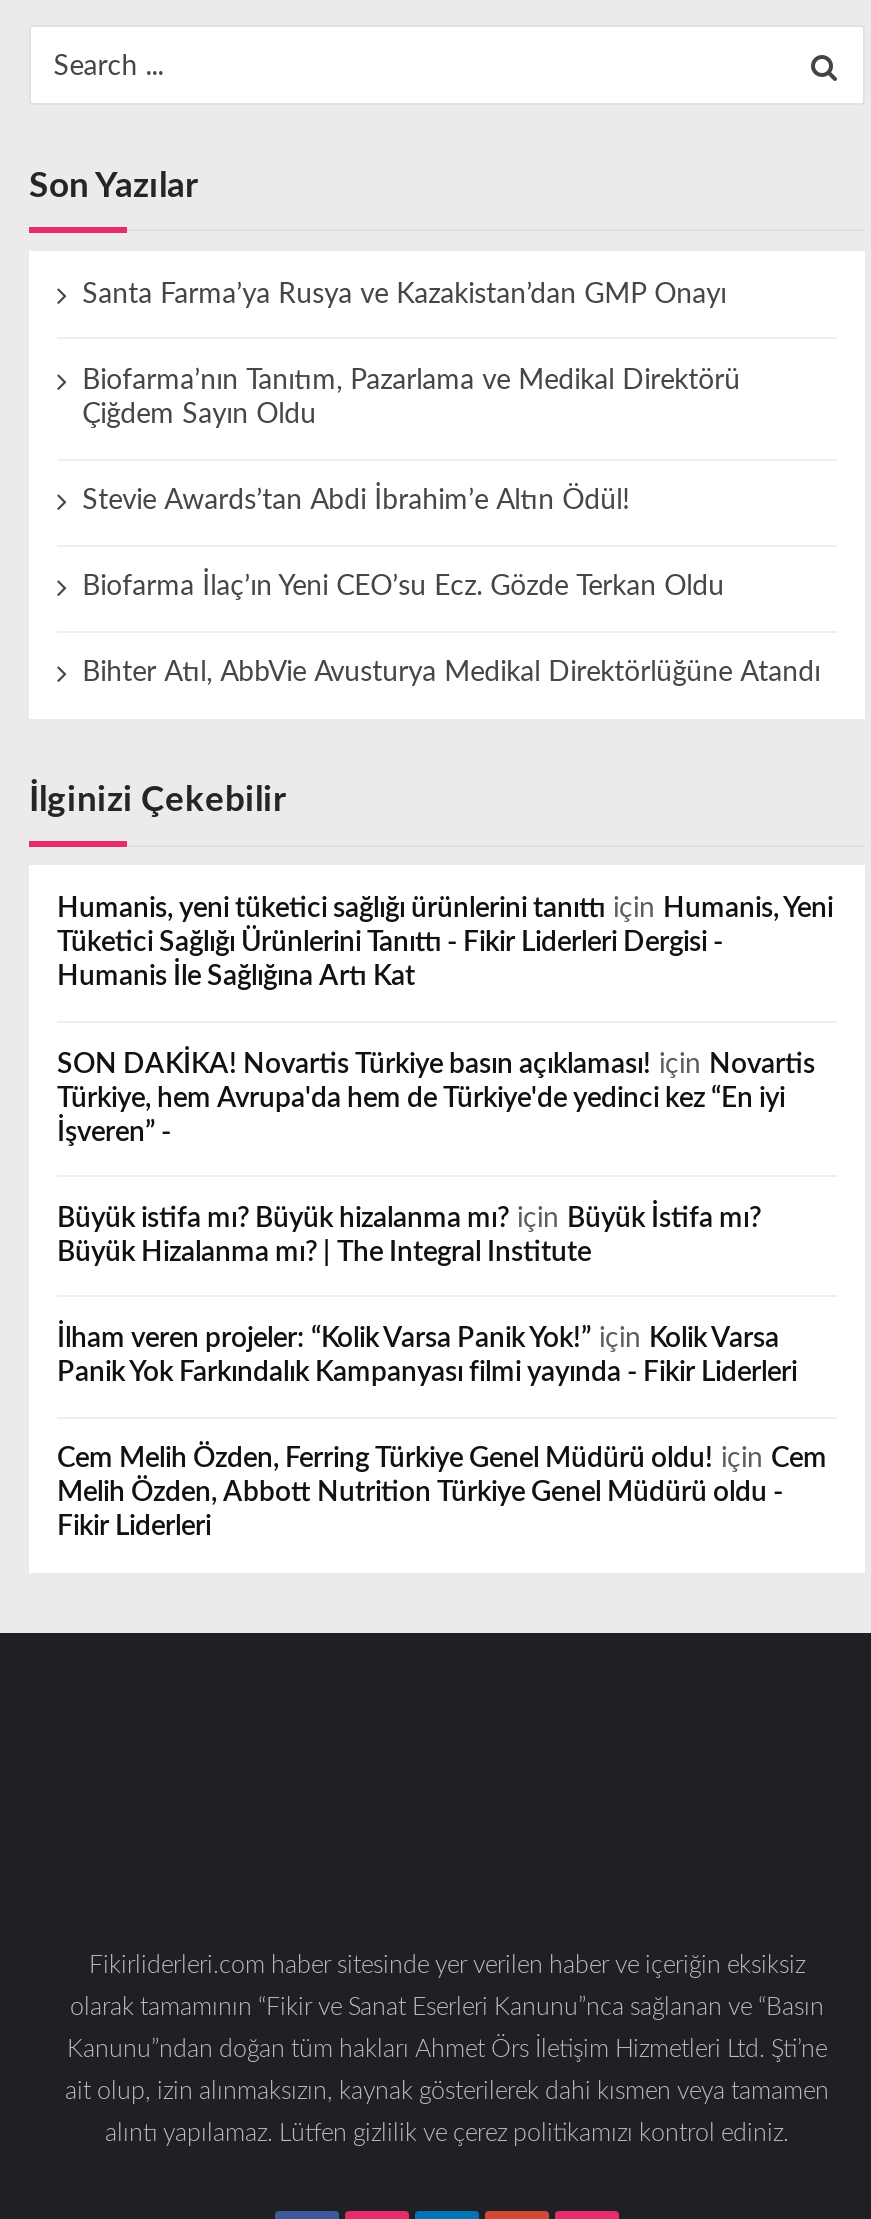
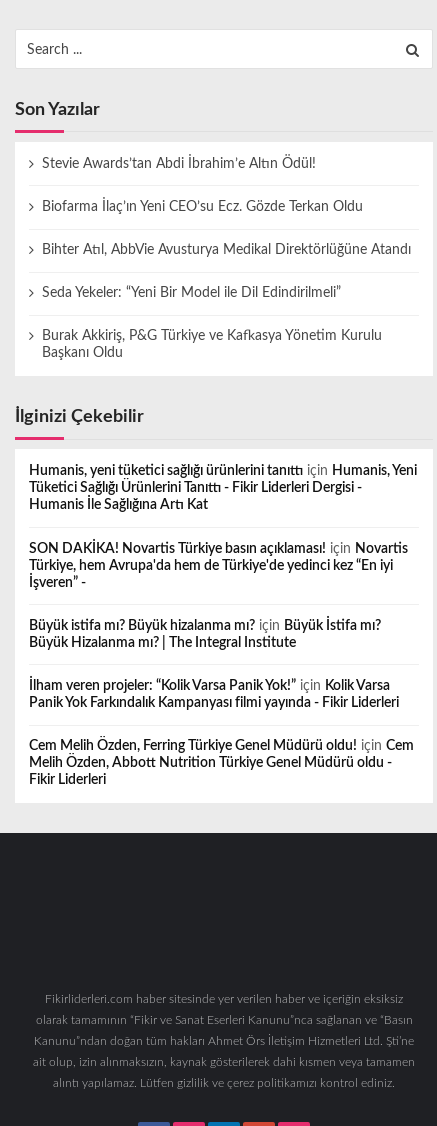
[82,280,740,429] Santa Farma’ya Rusya ve Kazakistan’dan GMP Onayı | Biofarma’nın Tanıtım, Pazarlama ve Medikal Direktörü | Çiğdem Sayın Oldu -> none
moved [82,487,820,688] -> [42,157,411,257]: Stevie Awards’tan Abdi İbrahim’e Altın Ödül! | Biofarma İlaç’ın Yeni CEO’su Ecz. Gözde Terkan Oldu | Bihter Atıl, AbbVie Avusturya Medikal Direktörlüğüne Atandı
none -> [42,286,382,360] Seda Yekeler: “Yeni Bir Model ile Dil Edindirilmeli” | Burak Akkiriş, P&G Türkiye ve Kafkasya Yönetim Kurulu | Başkanı Oldu

